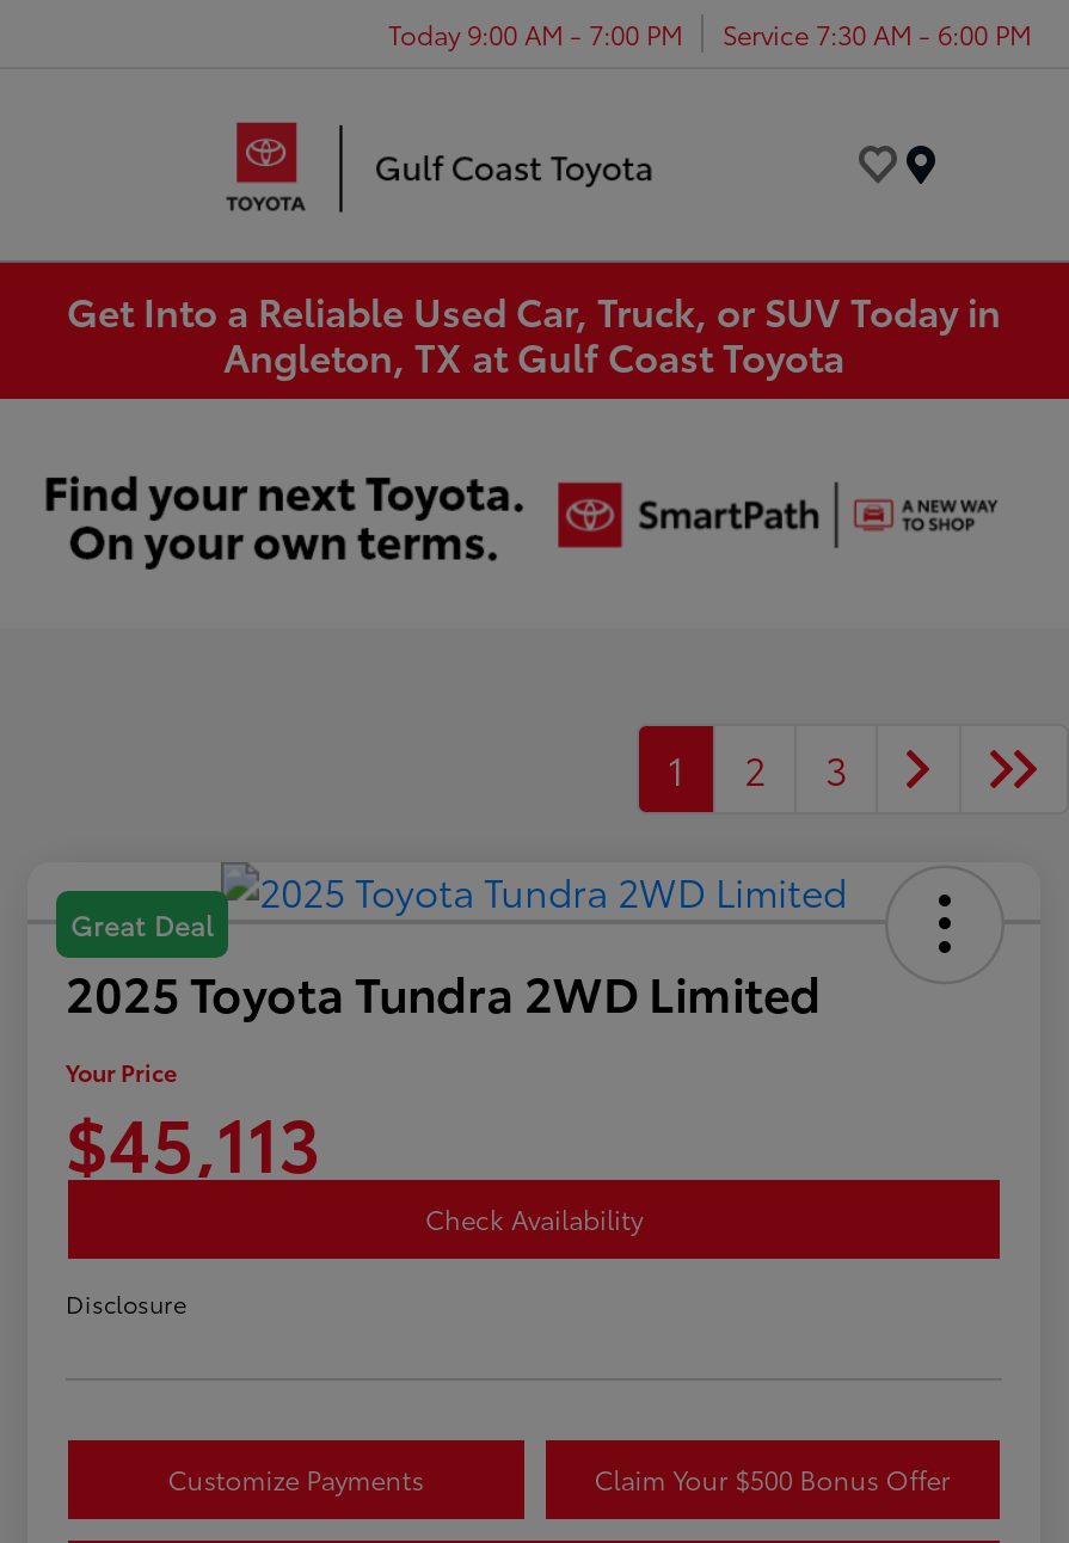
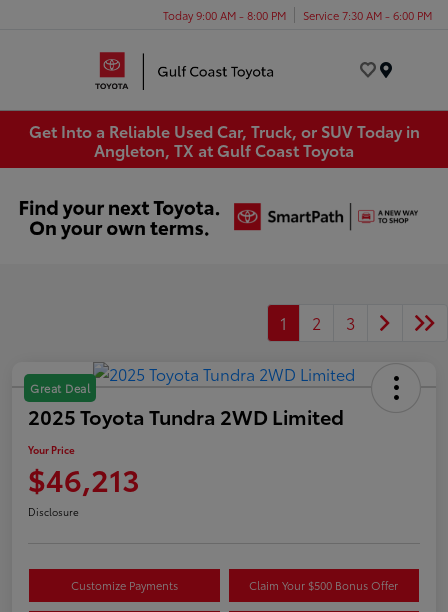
[388,13,1031,51] Today 9:00 AM - 7:00 PM Service 7:30 AM - 6:00 PM -> [163,6,432,22] Today 9:00 AM - 8:00 PM Service 7:30 AM - 6:00 PM
[66,1089,643,1237] $45,113 | Check Availability -> [28,457,140,500] $46,213

